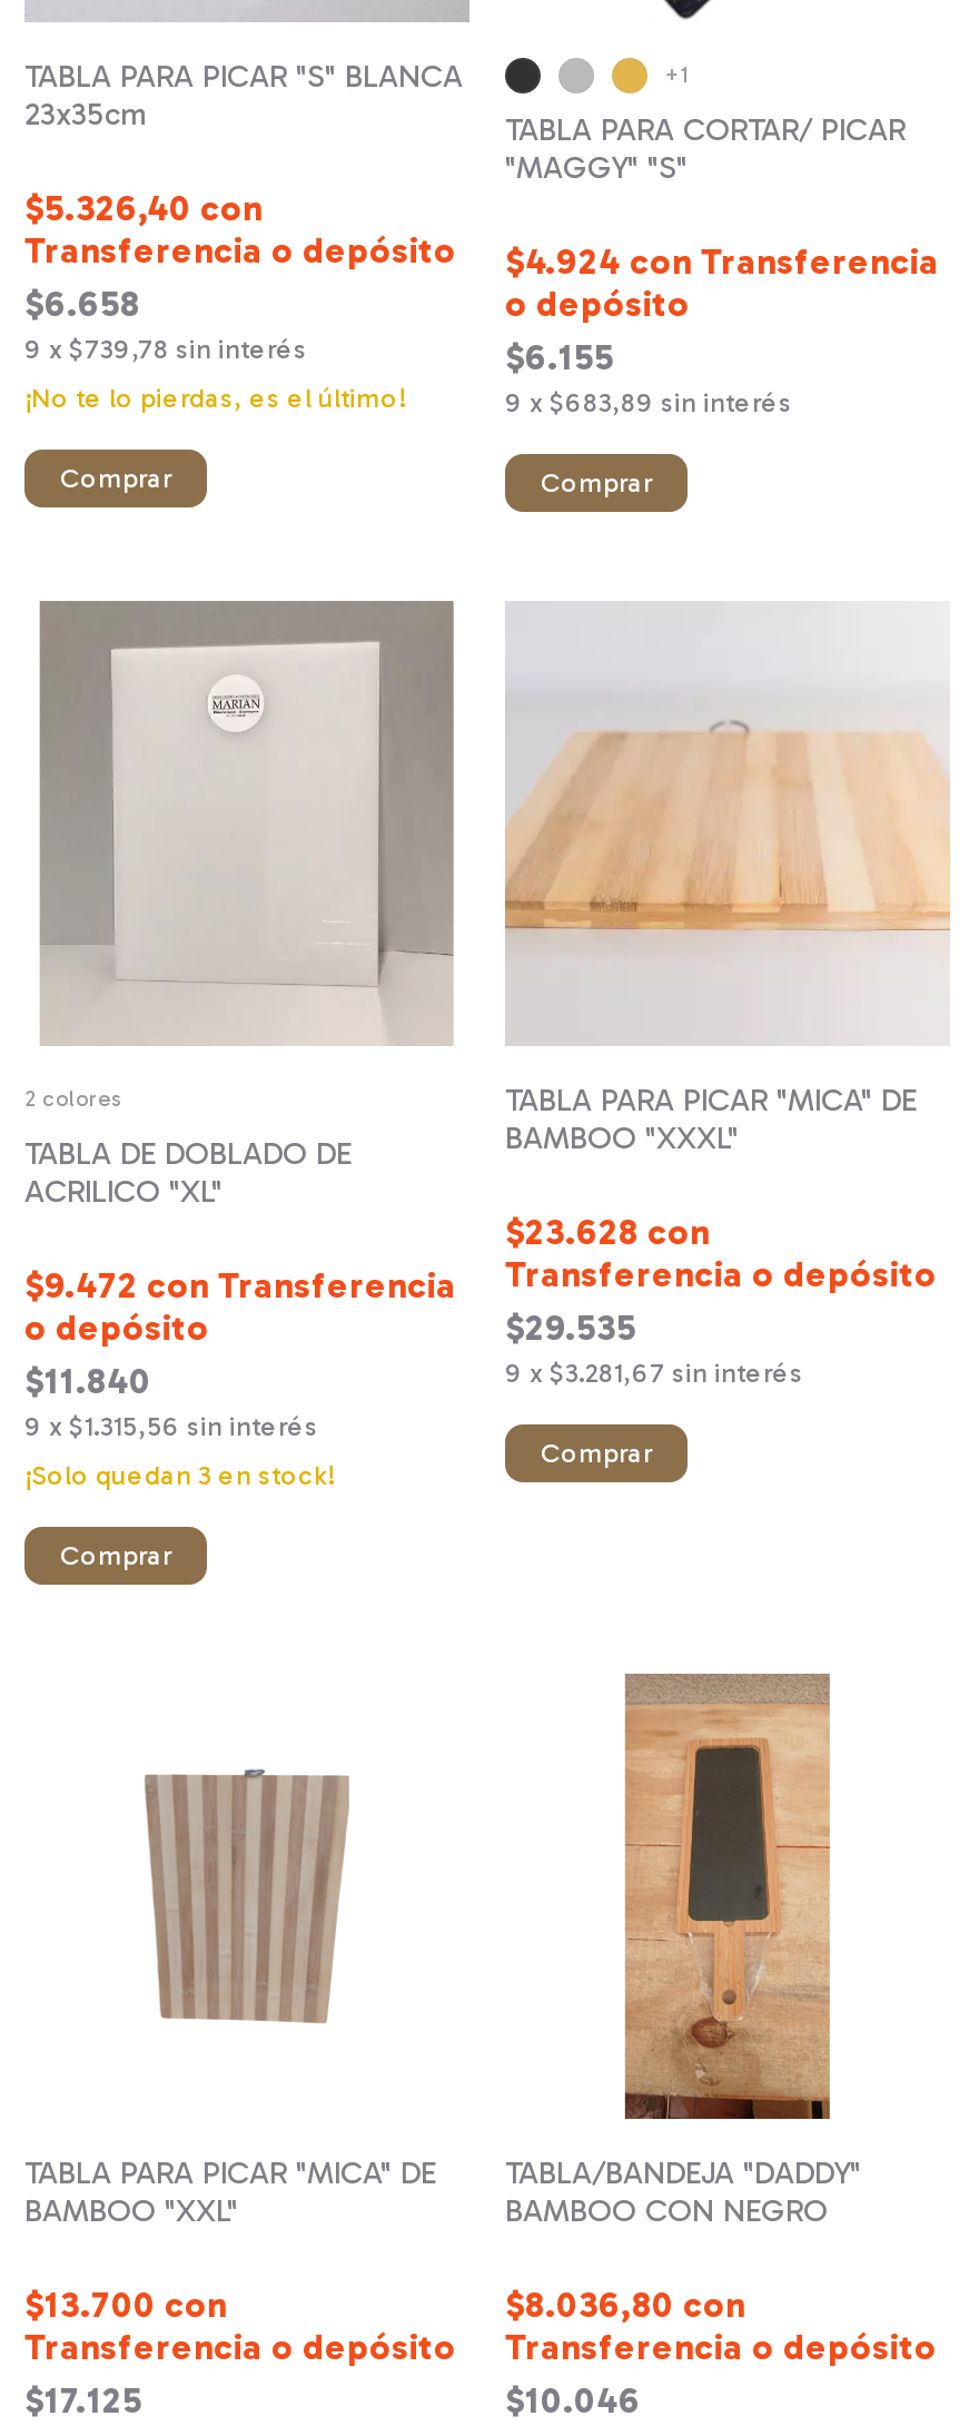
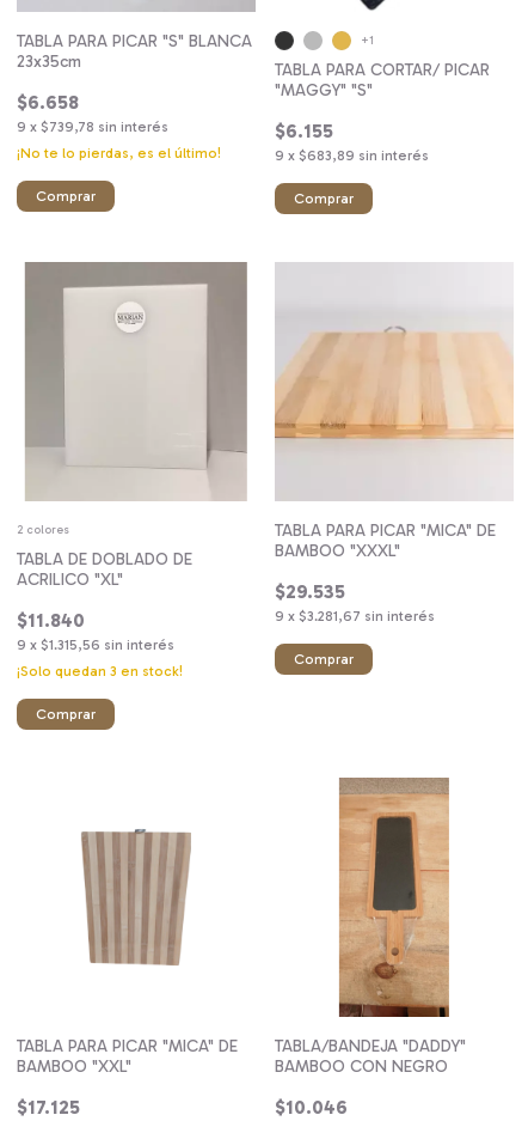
[24,187,456,272] $5.326,40 con | Transferencia o depósito -> none
[505,240,939,325] $4.924 con Transferencia | o depósito -> none
[505,1211,937,1295] $23.628 con | Transferencia o depósito -> none
[24,1264,456,1349] $9.472 con Transferencia | o depósito -> none
[24,2284,456,2368] $13.700 con | Transferencia o depósito -> none
[505,2284,937,2368] $8.036,80 con | Transferencia o depósito -> none

